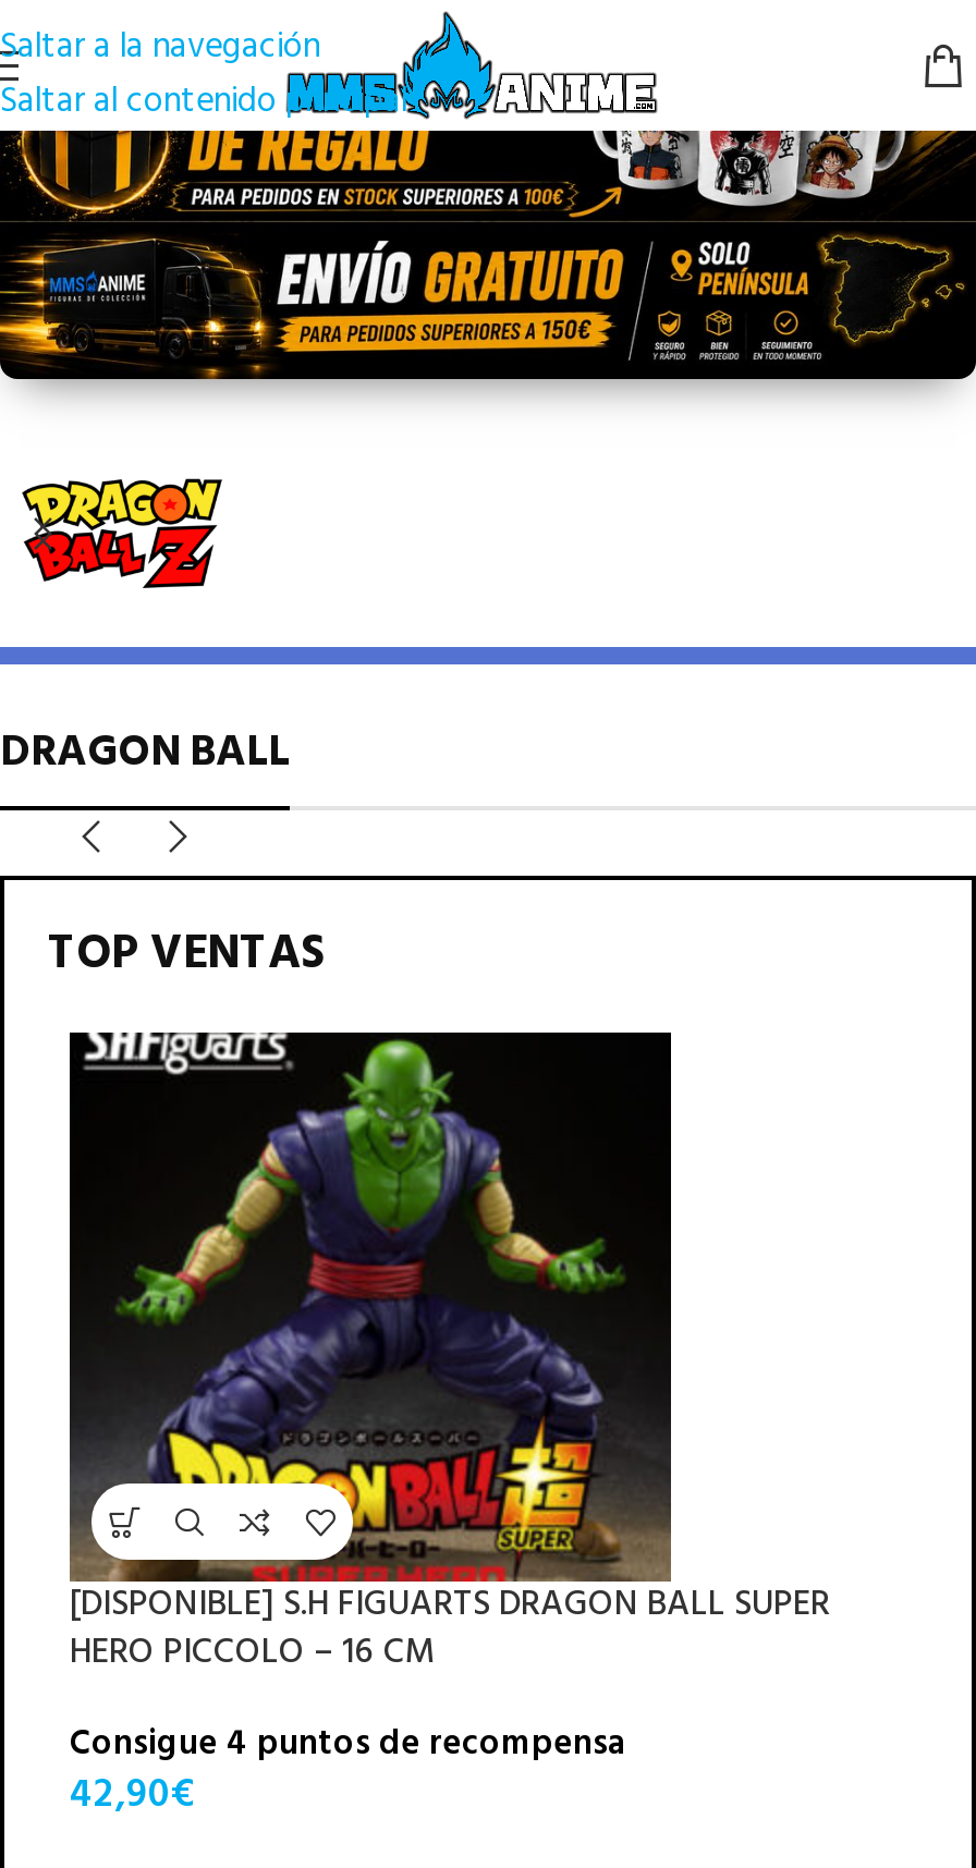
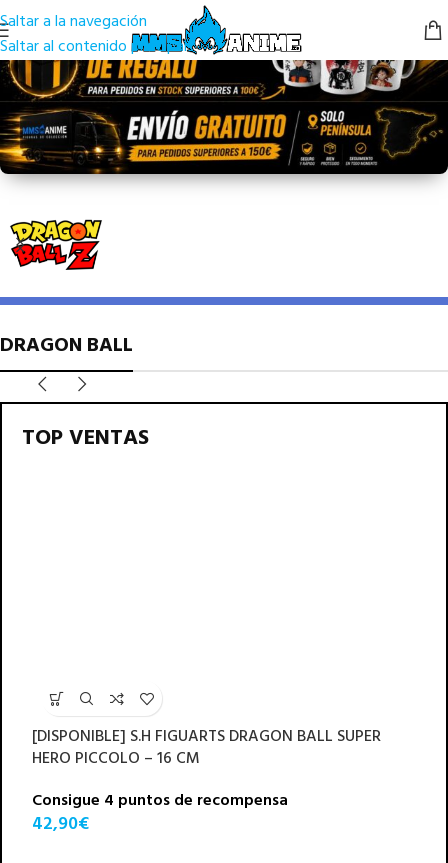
[68,1030,673,1573] [image] -> none

